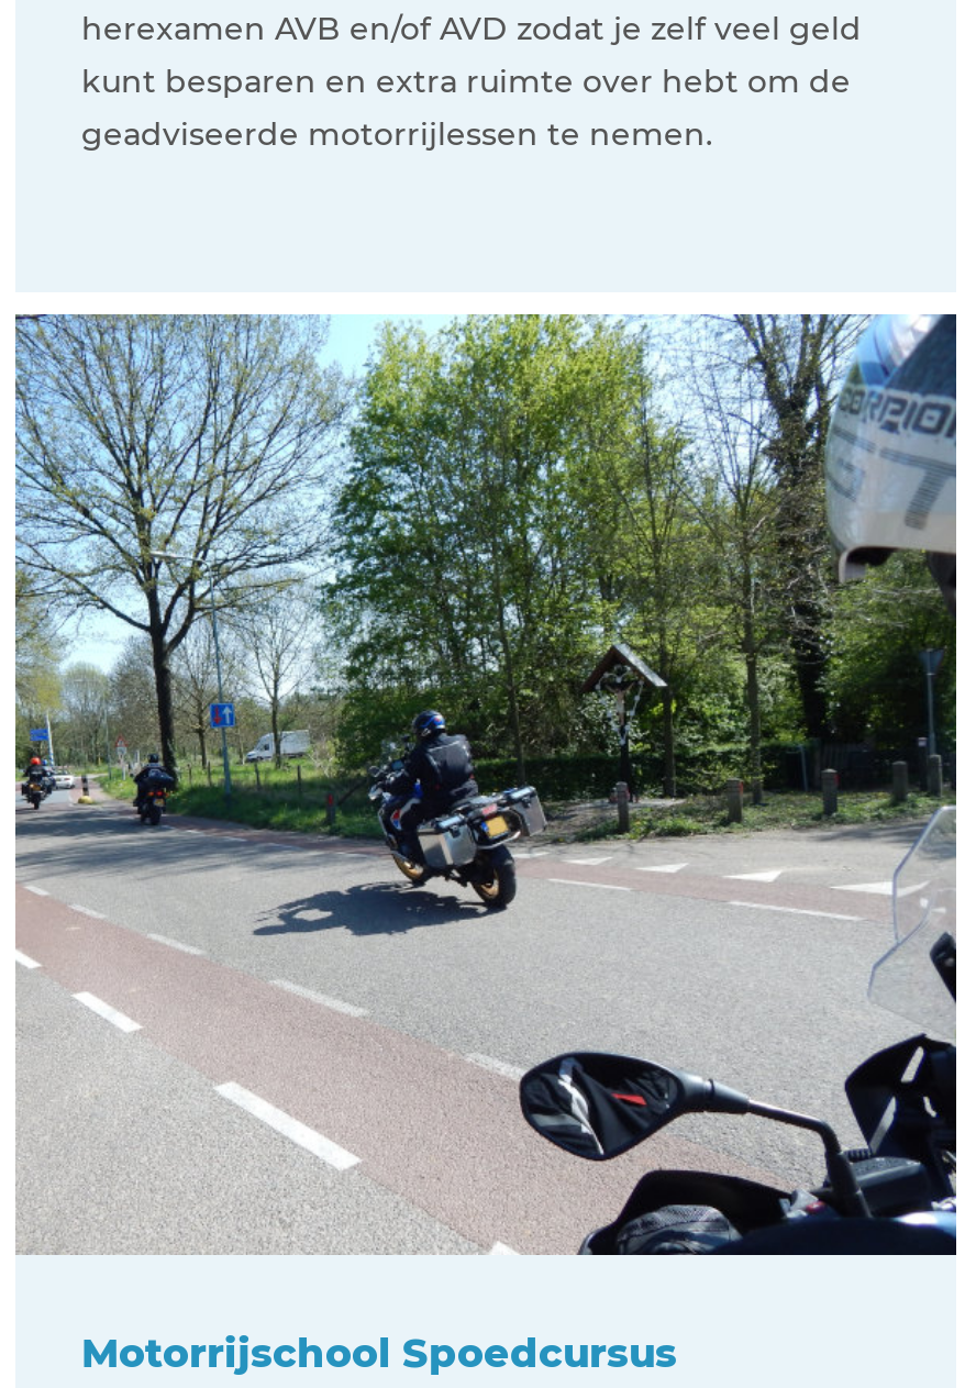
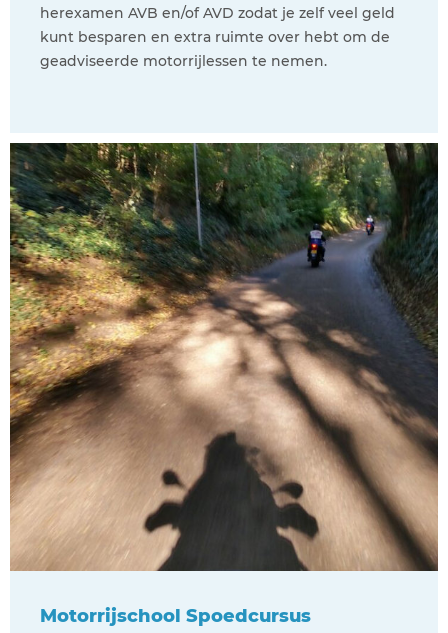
[13,312,958,1257] [image] -> [9,142,439,572] [image]

